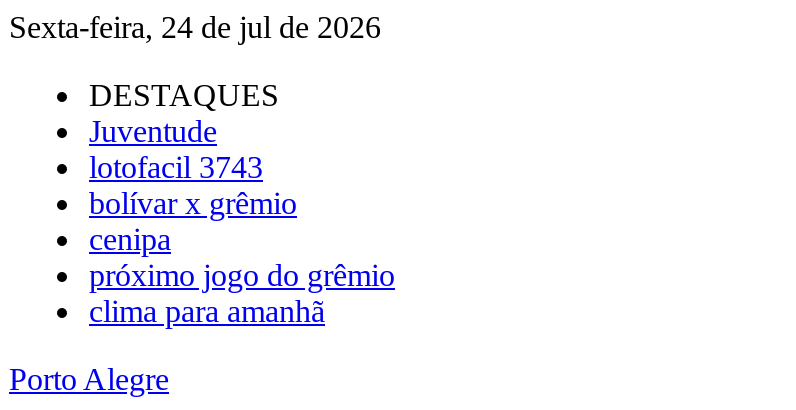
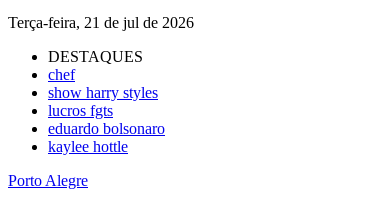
[9,10,381,44] Sexta-feira, 24 de jul de 2026 -> [8,14,194,31] Terça-feira, 21 de jul de 2026
[89,114,395,328] Juventude | lotofacil 3743 | bolívar x grêmio | cenipa | próximo jogo do grêmio | clima para amanhã -> [48,66,165,155] chef | show harry styles | lucros fgts | eduardo bolsonaro | kaylee hottle

